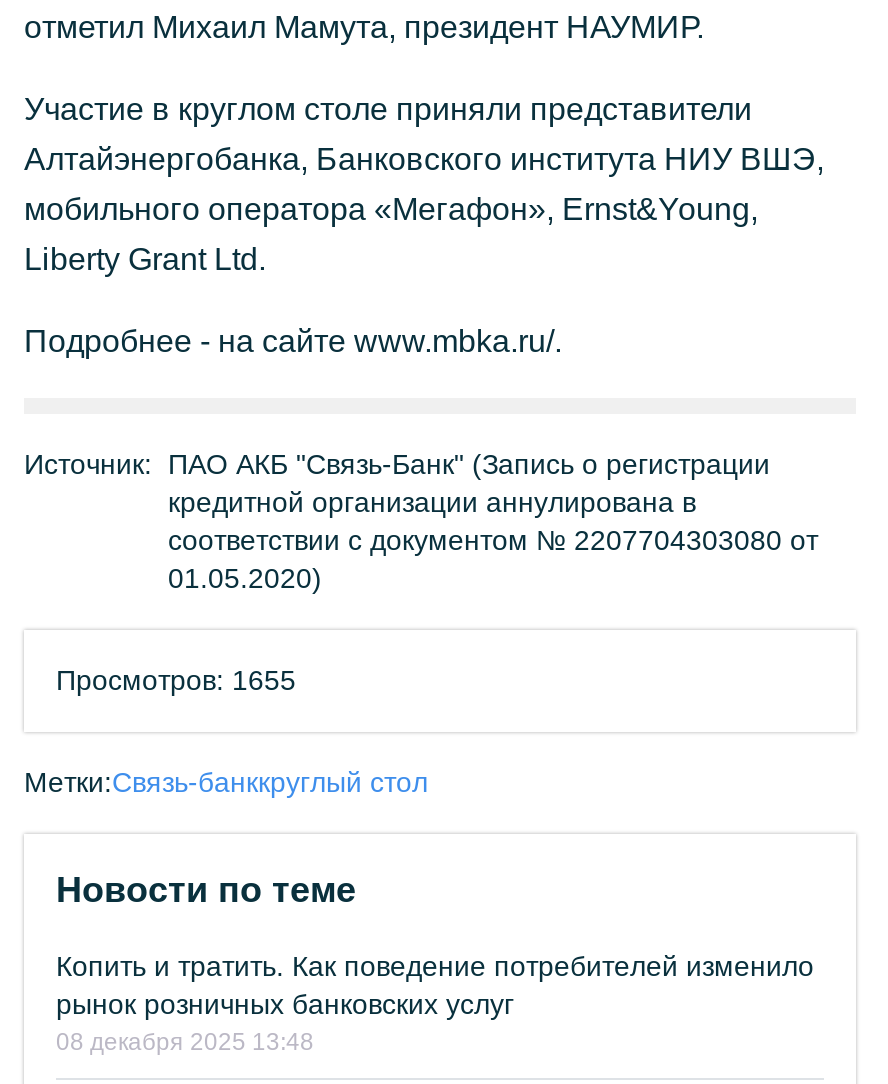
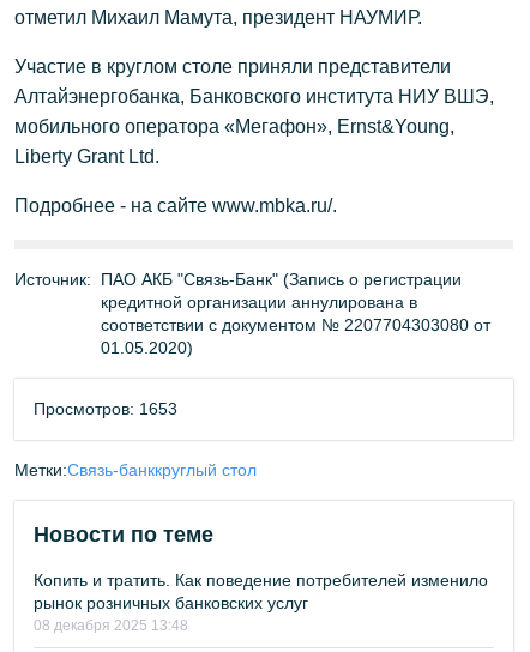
[56,664,296,696] Просмотров: 1655 -> [34,399,177,418] Просмотров: 1653

